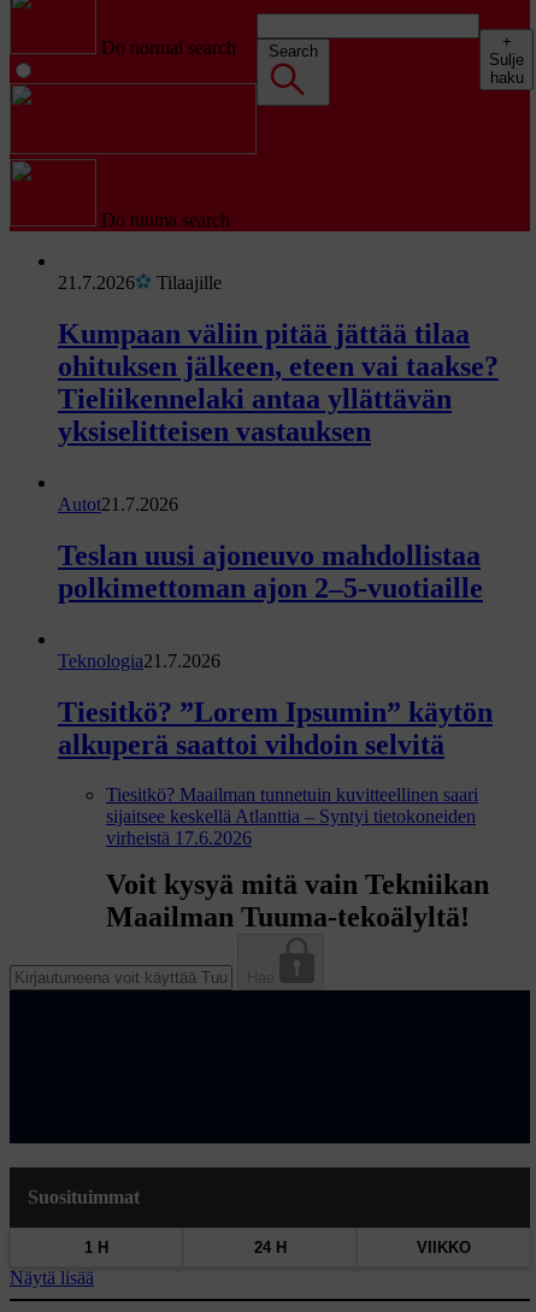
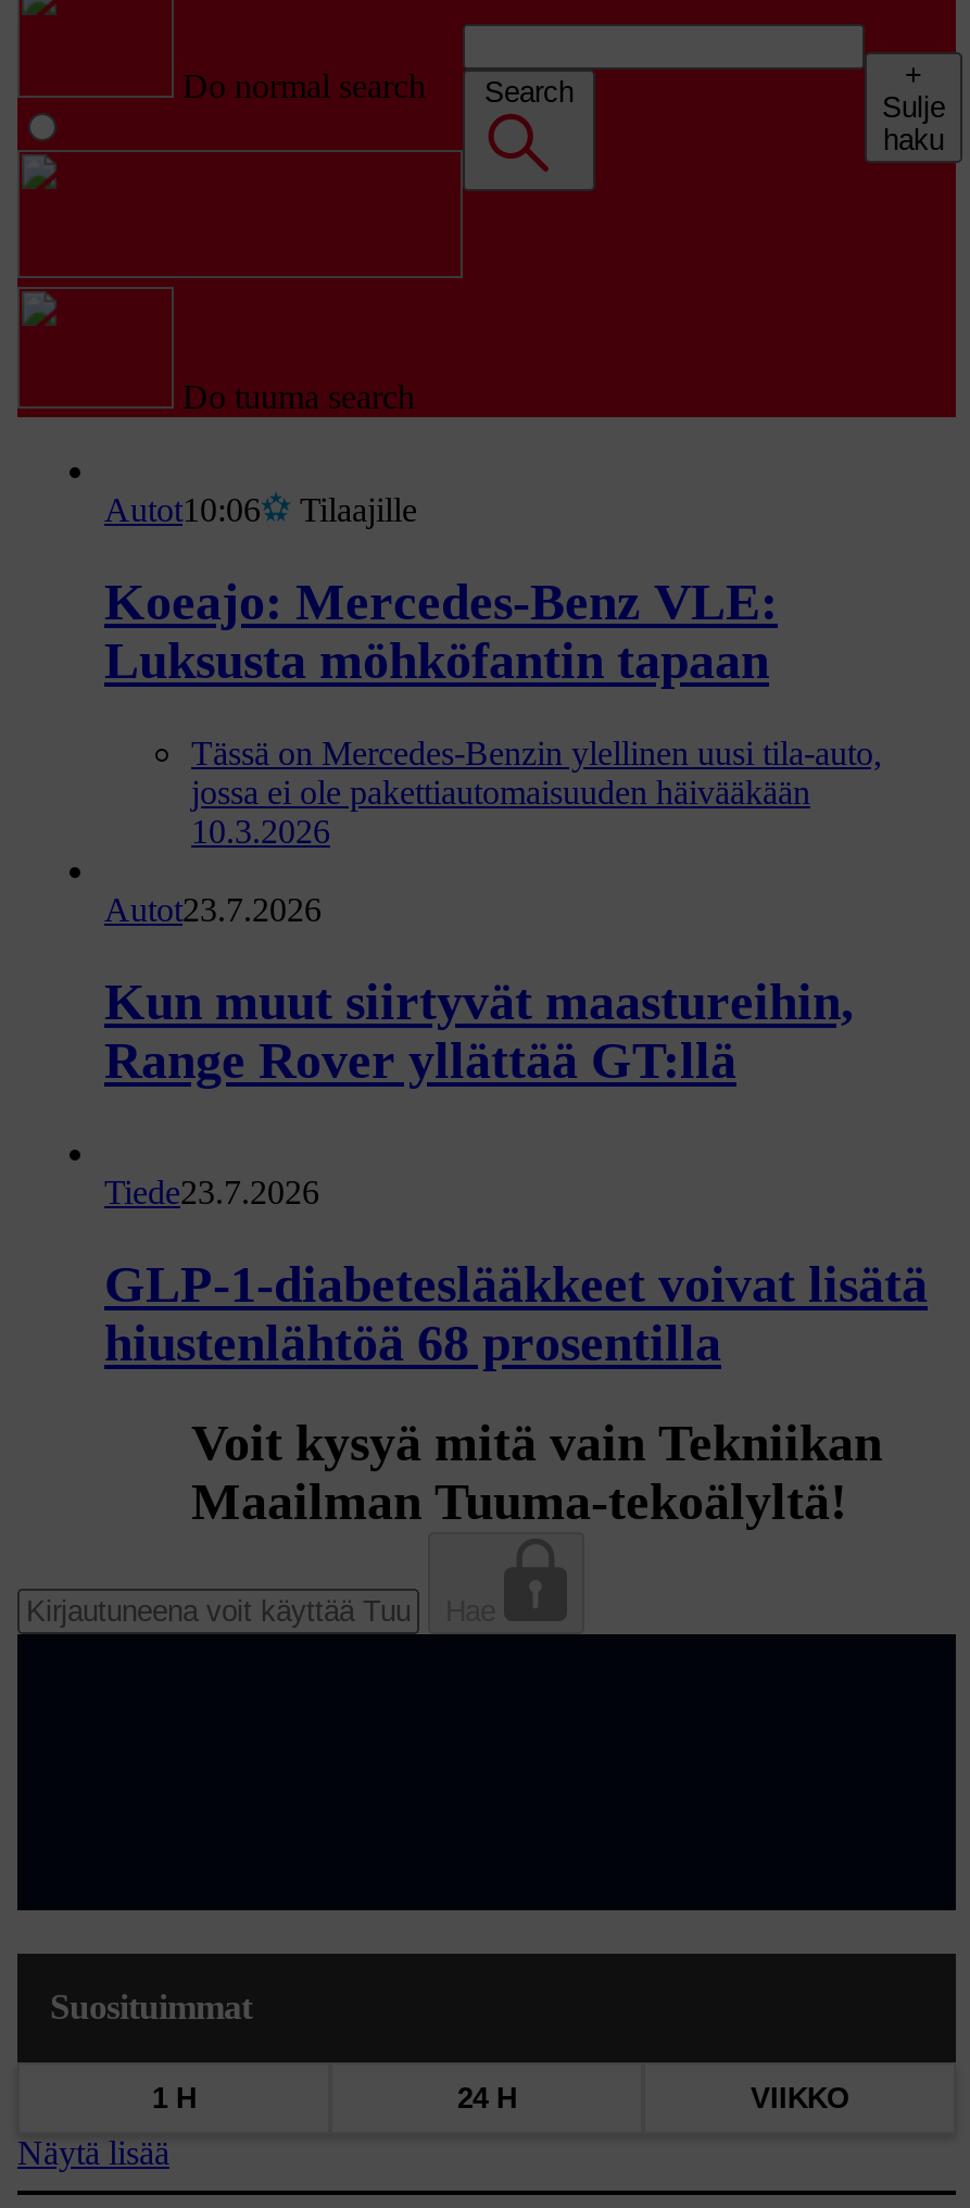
[58,272,135,293] 21.7.2026 -> [104,491,261,528] Autot10:06
[58,318,499,447] Kumpaan väliin pitää jättää tilaa | ohituksen jälkeen, eteen vai taakse? | Tieliikennelaki antaa yllättävän | yksiselitteisen vastauksen -> [104,574,778,689] Koeajo: Mercedes-Benz VLE: | Luksusta möhköfantin tapaan
[58,494,178,514] Autot21.7.2026 -> [191,734,882,849] Tässä on Mercedes-Benzin ylellinen uusi tila-auto, | jossa ei ole pakettiautomaisuuden häivääkään | 10.3.2026
[58,539,483,603] Teslan uusi ajoneuvo mahdollistaa | polkimettoman ajon 2–5-vuotiaille -> [104,891,322,928] Autot23.7.2026
[58,650,220,671] Teknologia21.7.2026 -> [104,973,854,1088] Kun muut siirtyvät maastureihin, | Range Rover yllättää GT:llä
[58,696,493,760] Tiesitkö? ”Lorem Ipsumin” käytön | alkuperä saattoi vihdoin selvitä -> [104,1173,319,1210] Tiede23.7.2026
[106,785,478,849] Tiesitkö? Maailman tunnetuin kuvitteellinen saari | sijaitsee keskellä Atlanttia – Syntyi tietokoneiden | virheistä 17.6.2026 -> [104,1255,928,1370] GLP-1-diabeteslääkkeet voivat lisätä | hiustenlähtöä 68 prosentilla

